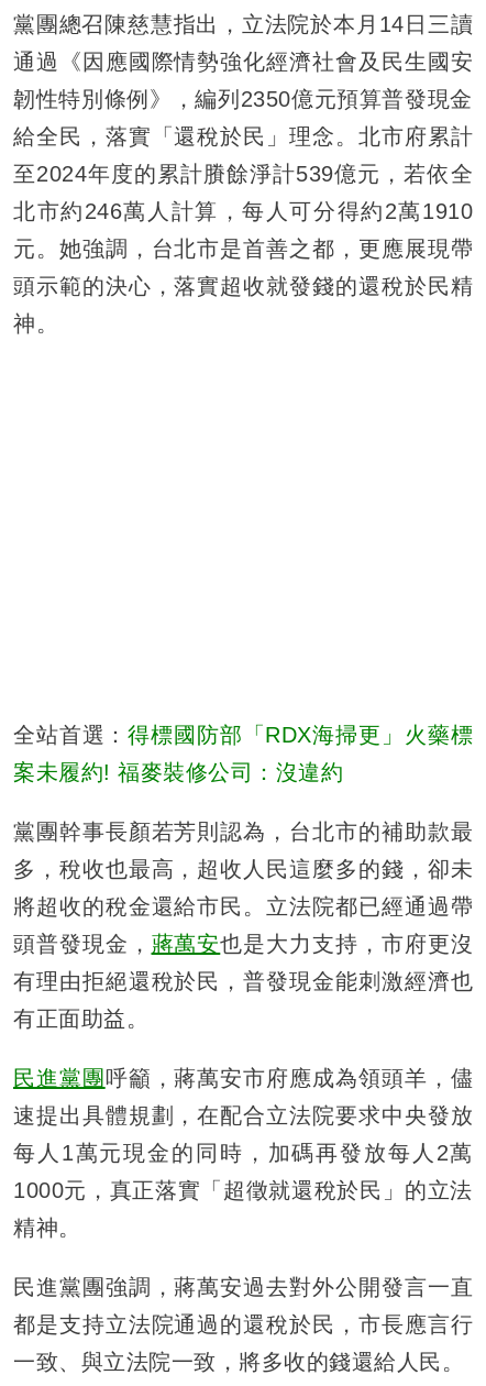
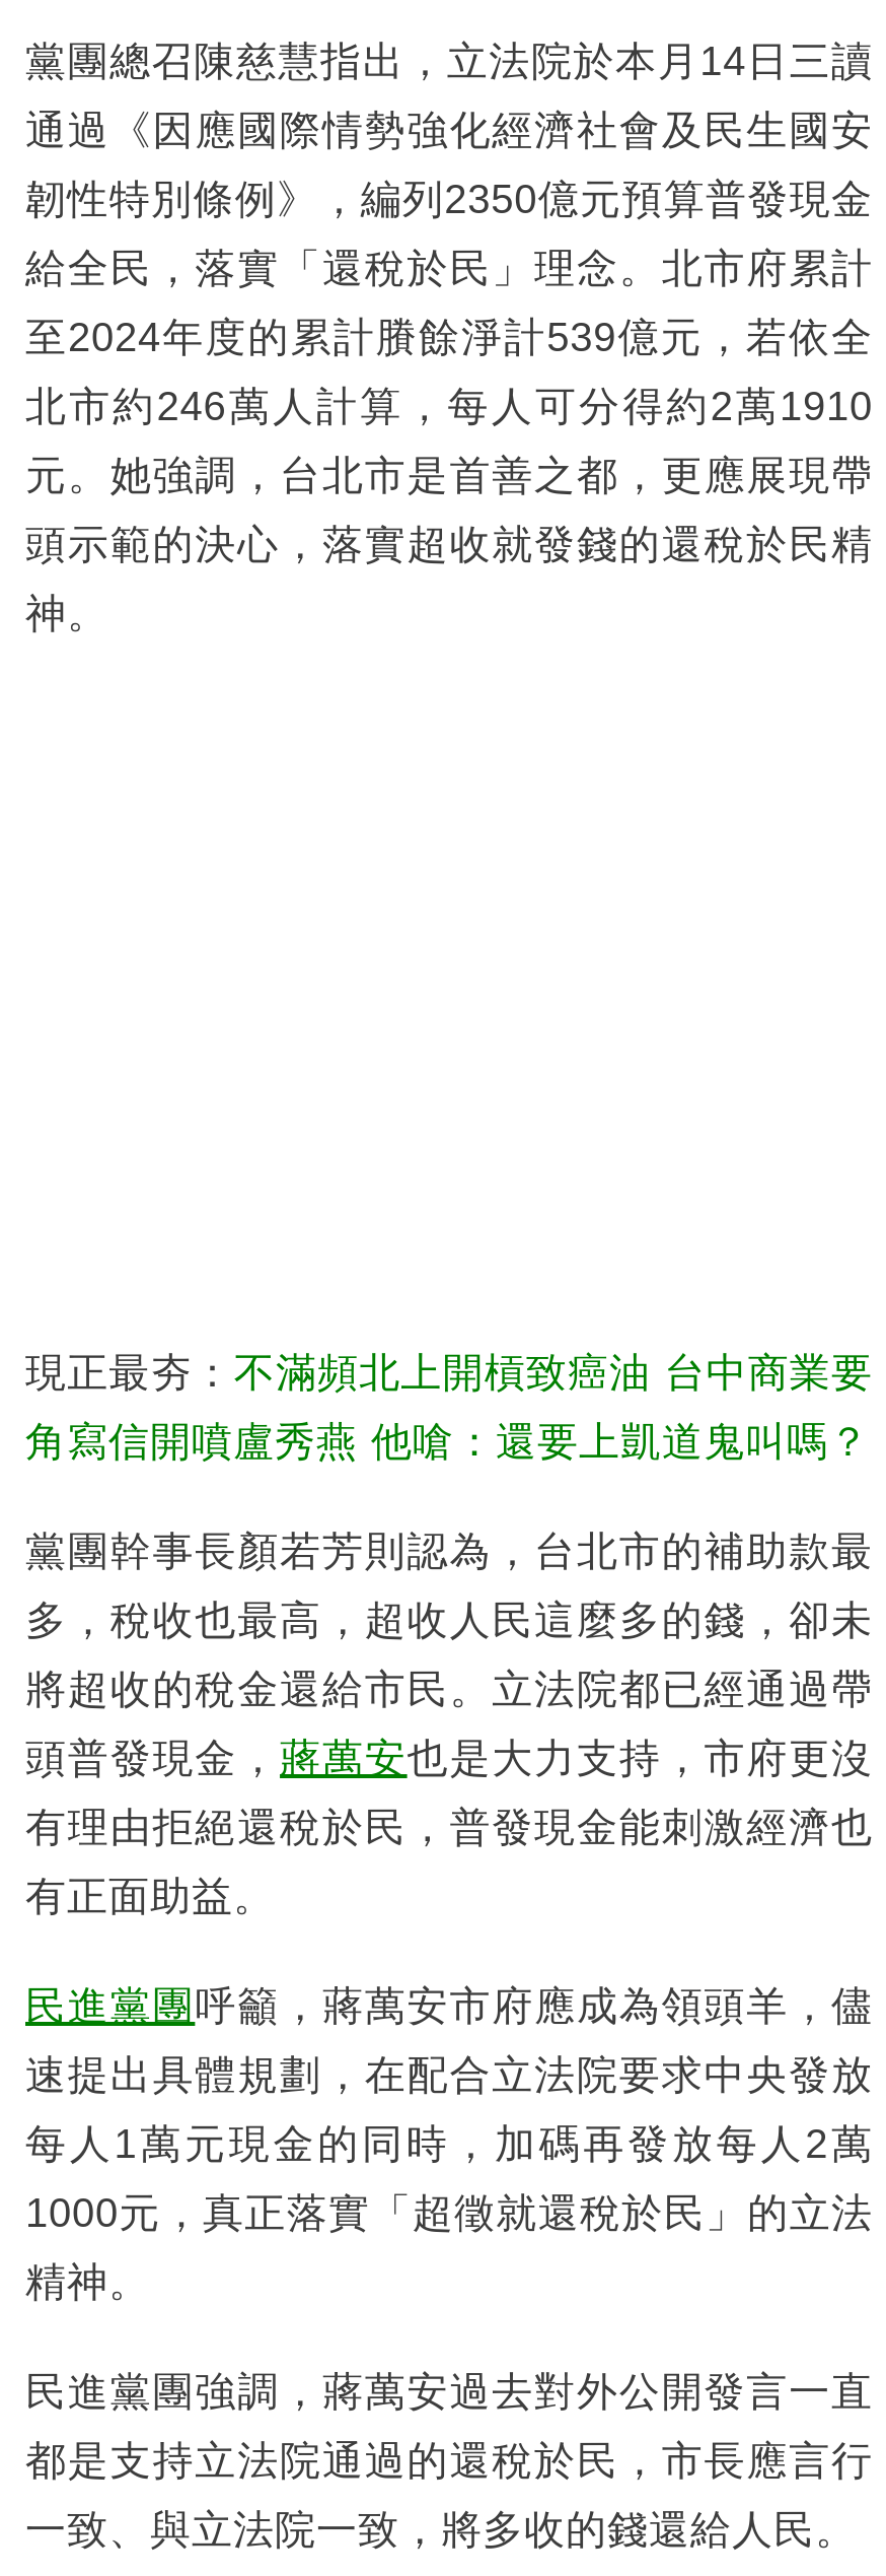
[13,722,473,747] 全站首選：得標國防部「RDX海掃更」火藥標 -> [25,1349,873,1394] 現正最夯：不滿頻北上開槓致癌油 台中商業要
[13,760,343,784] 案未履約! 福麥裝修公司：沒違約 -> [25,1418,870,1463] 角寫信開噴盧秀燕 他嗆：還要上凱道鬼叫嗎？

